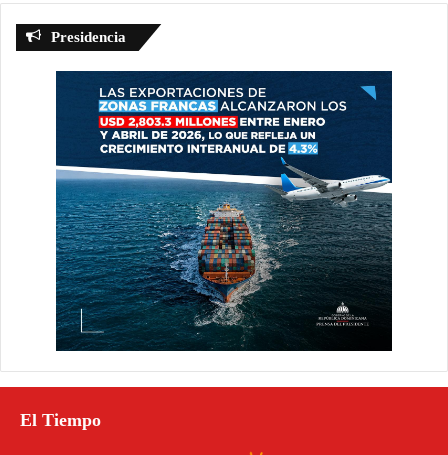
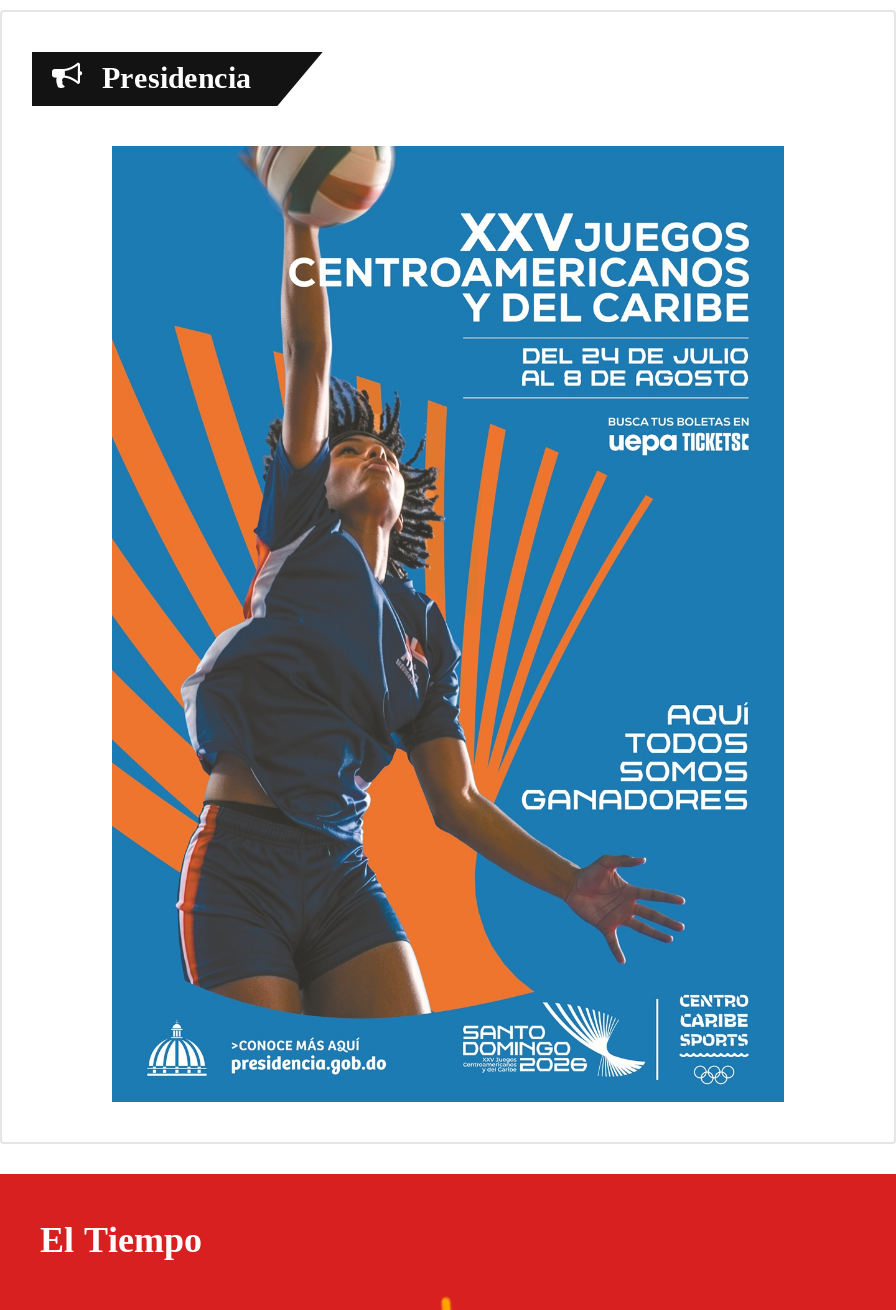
[55,70,393,352] [image] -> [110,144,786,1104] [image]

